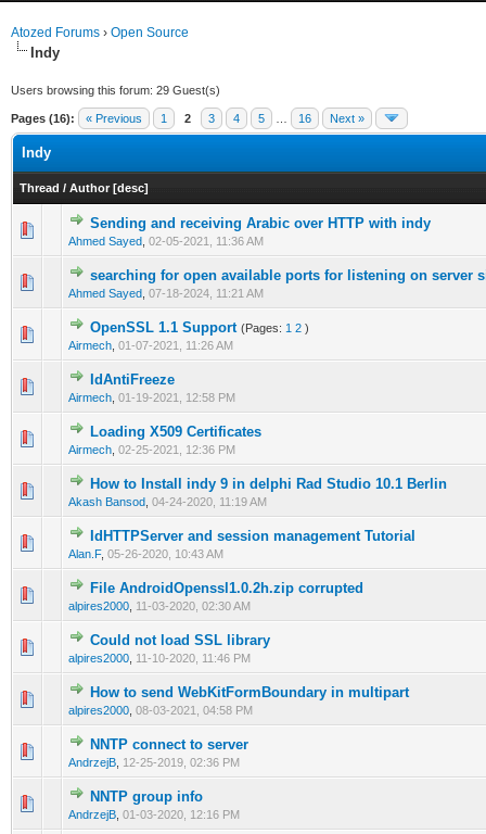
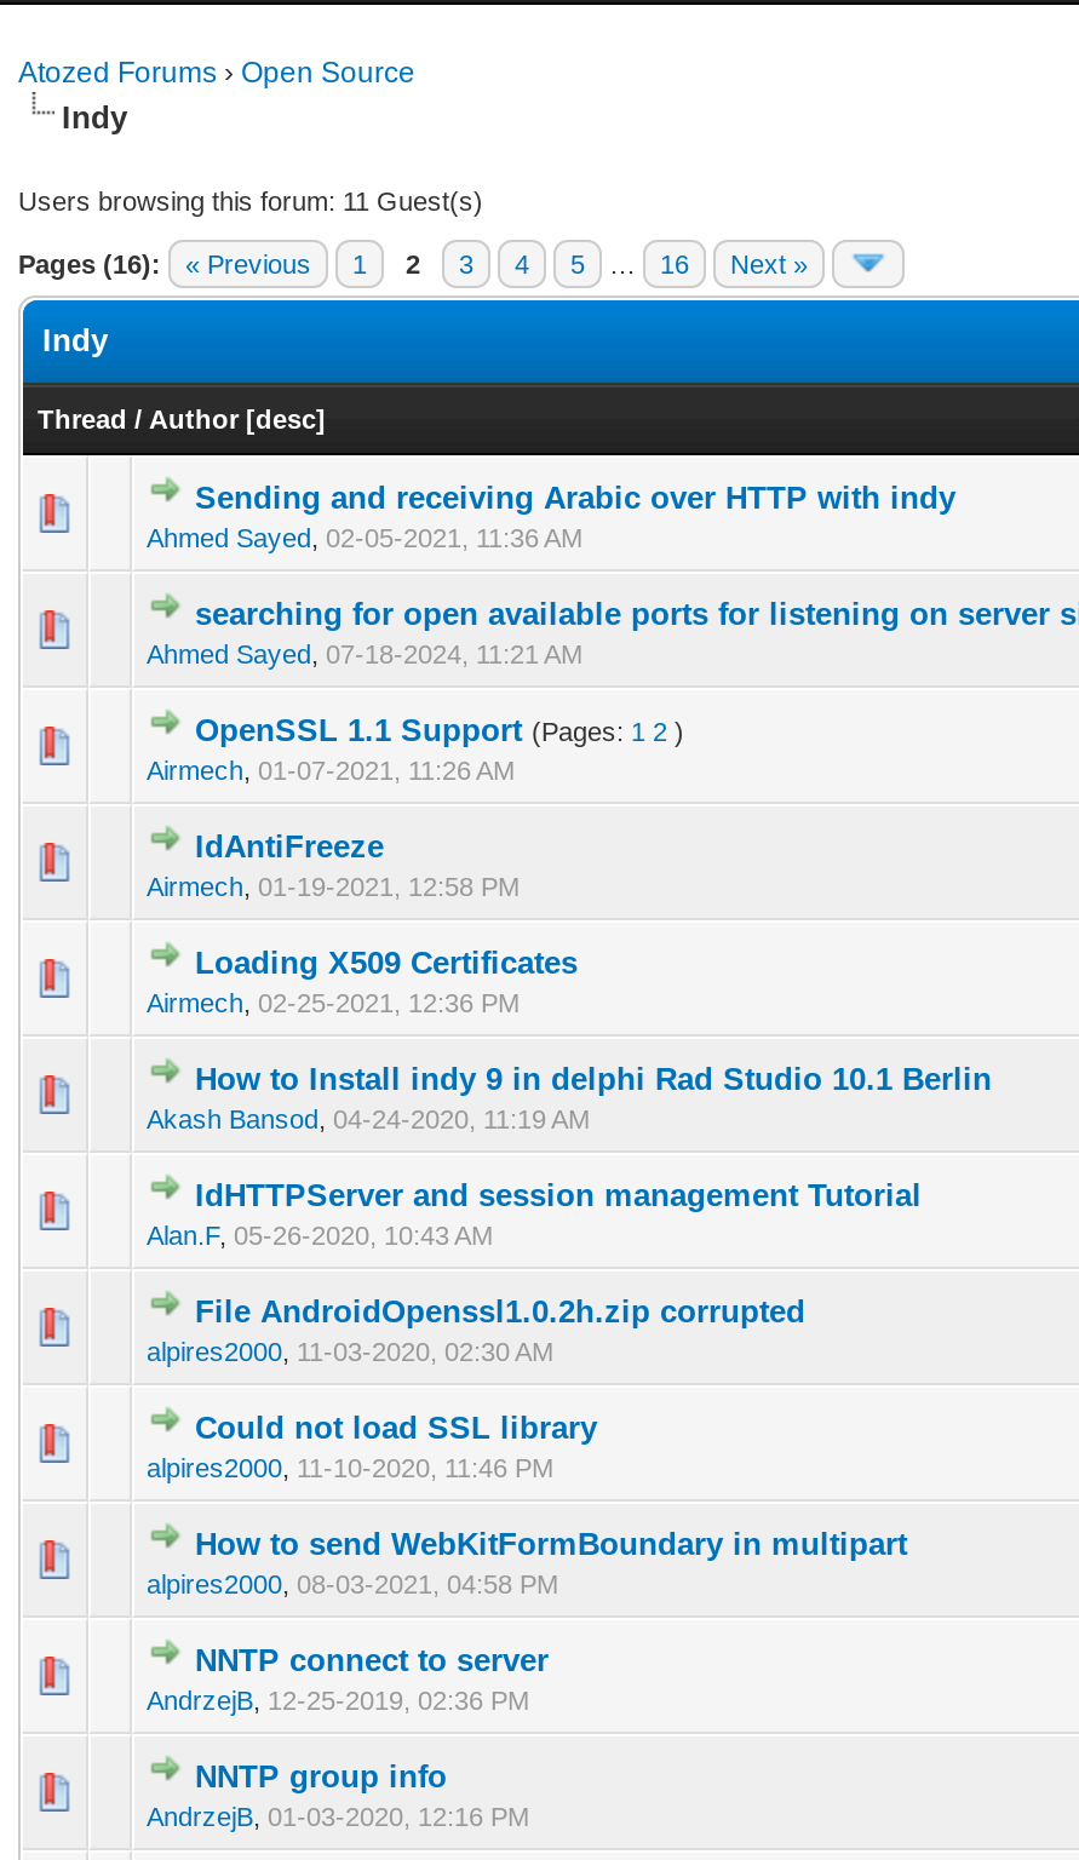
[11,84,220,97] Users browsing this forum: 29 Guest(s) -> [18,186,483,216] Users browsing this forum: 11 Guest(s)

